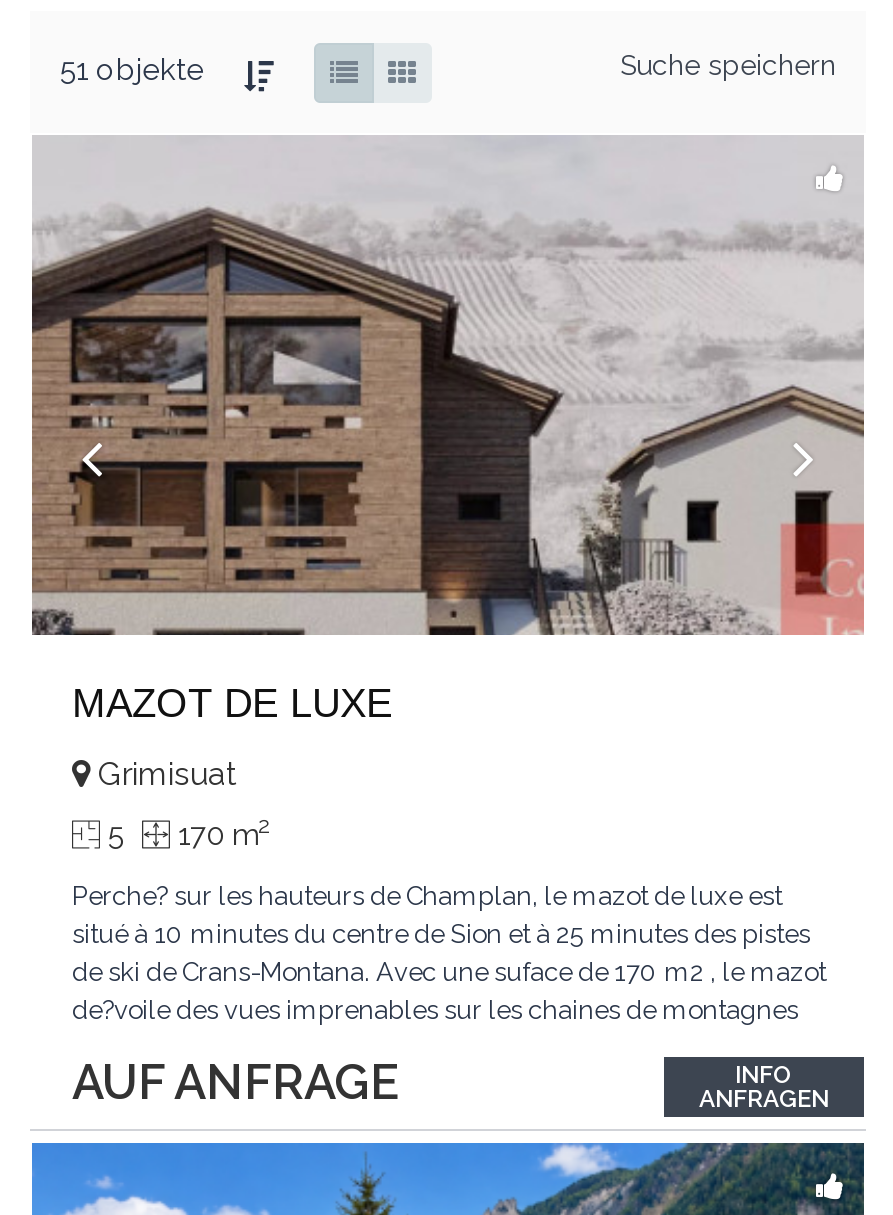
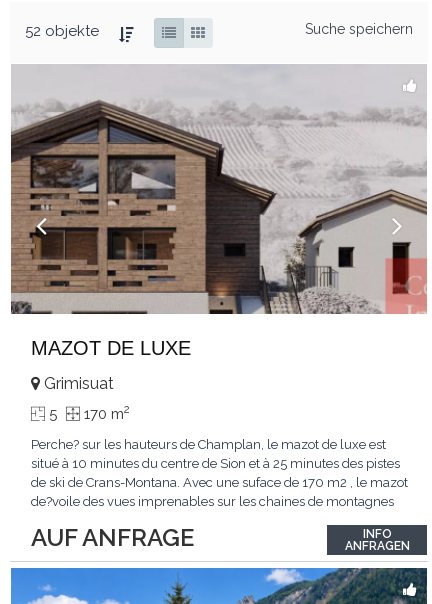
[60,52,212,88] 51 objekte -> [25,22,103,40] 52 objekte

